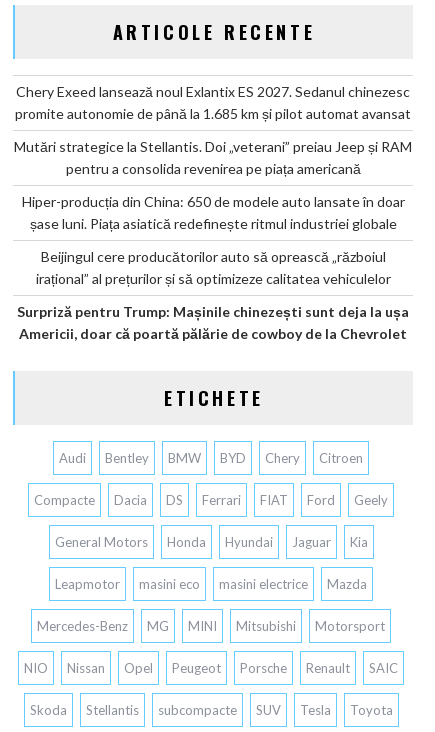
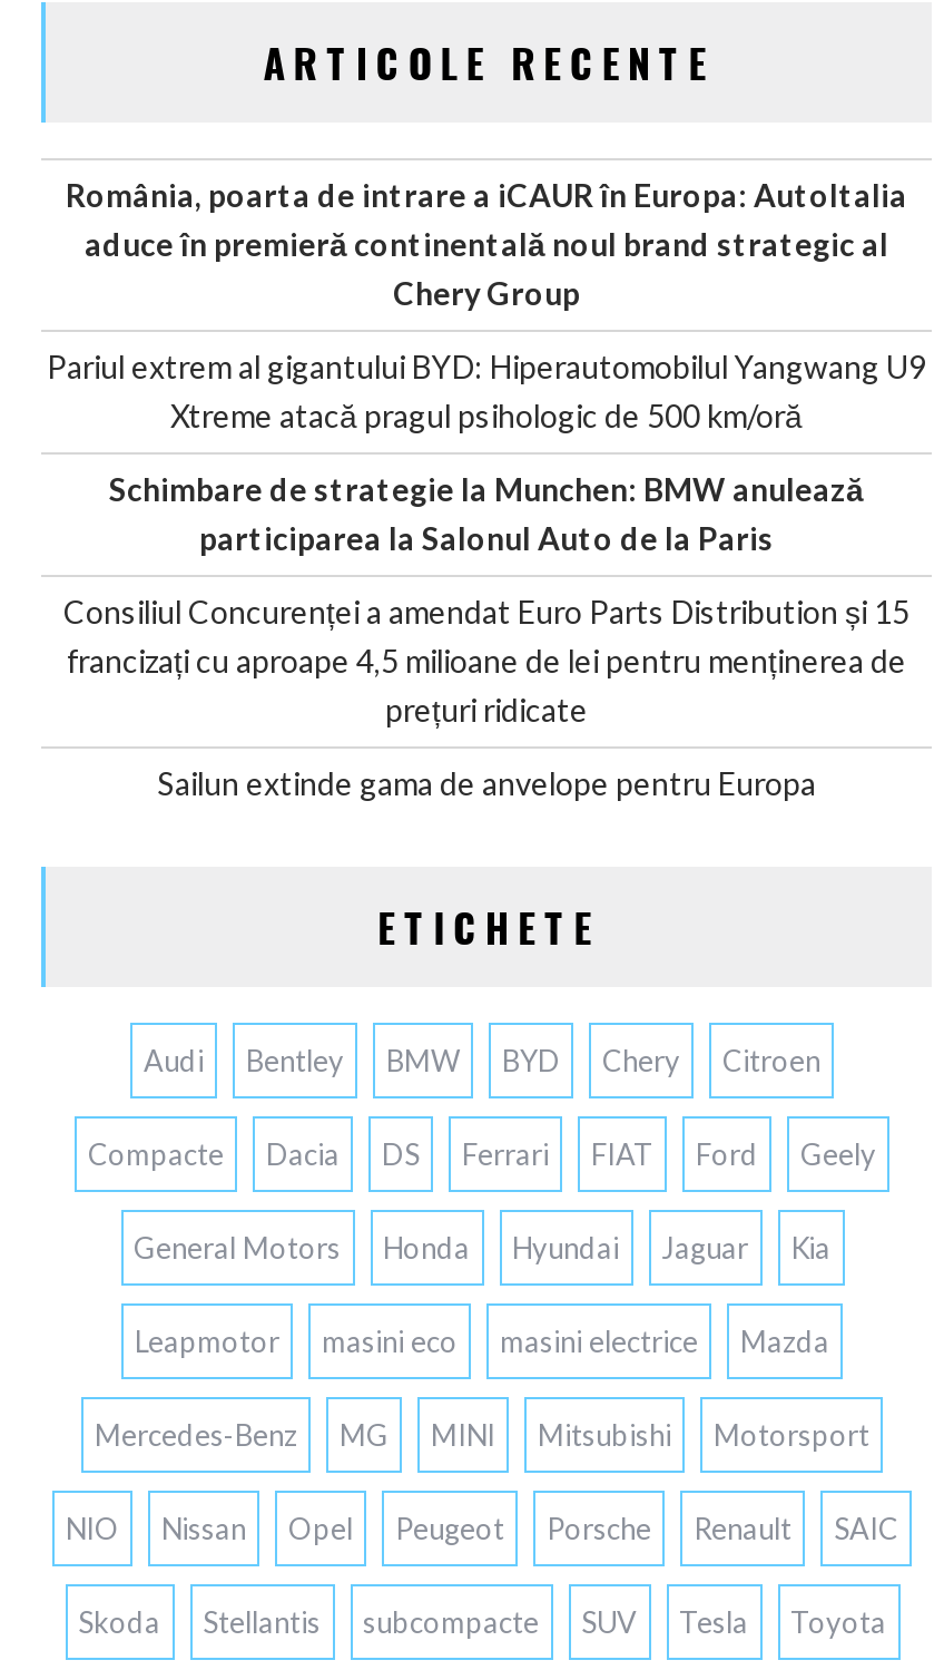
[15,83,411,122] Chery Exeed lansează noul Exlantix ES 2027. Sedanul chinezesc | promite autonomie de până la 1.685 km și pilot automat avansat -> [66,176,907,312] România, poarta de intrare a iCAUR în Europa: AutoItalia | aduce în premieră continentală noul brand strategic al | Chery Group
[14,138,412,177] Mutări strategice la Stellantis. Doi „veterani” preiau Jeep și RAM | pentru a consolida revenirea pe piața americană -> [47,348,926,435] Pariul extrem al gigantului BYD: Hiperautomobilul Yangwang U9 | Xtreme atacă pragul psihologic de 500 km/oră
[21,193,404,232] Hiper-producția din China: 650 de modele auto lansate în doar | șase luni. Piața asiatică redefinește ritmul industriei globale -> [109,470,864,557] Schimbare de strategie la Munchen: BMW anulează | participarea la Salonul Auto de la Paris
[35,248,390,287] Beijingul cere producătorilor auto să oprească „războiul | irațional” al prețurilor și să optimizeze calitatea vehiculelor -> [63,593,909,729] Consiliul Concurenței a amendat Euro Parts Distribution și 15 | francizați cu aproape 4,5 milioane de lei pentru menținerea de | prețuri ridicate
[17,303,409,342] Surpriză pentru Trump: Mașinile chinezești sunt deja la ușa | Americii, doar că poartă pălărie de cowboy de la Chevrolet -> [157,764,816,802] Sailun extinde gama de anvelope pentru Europa

